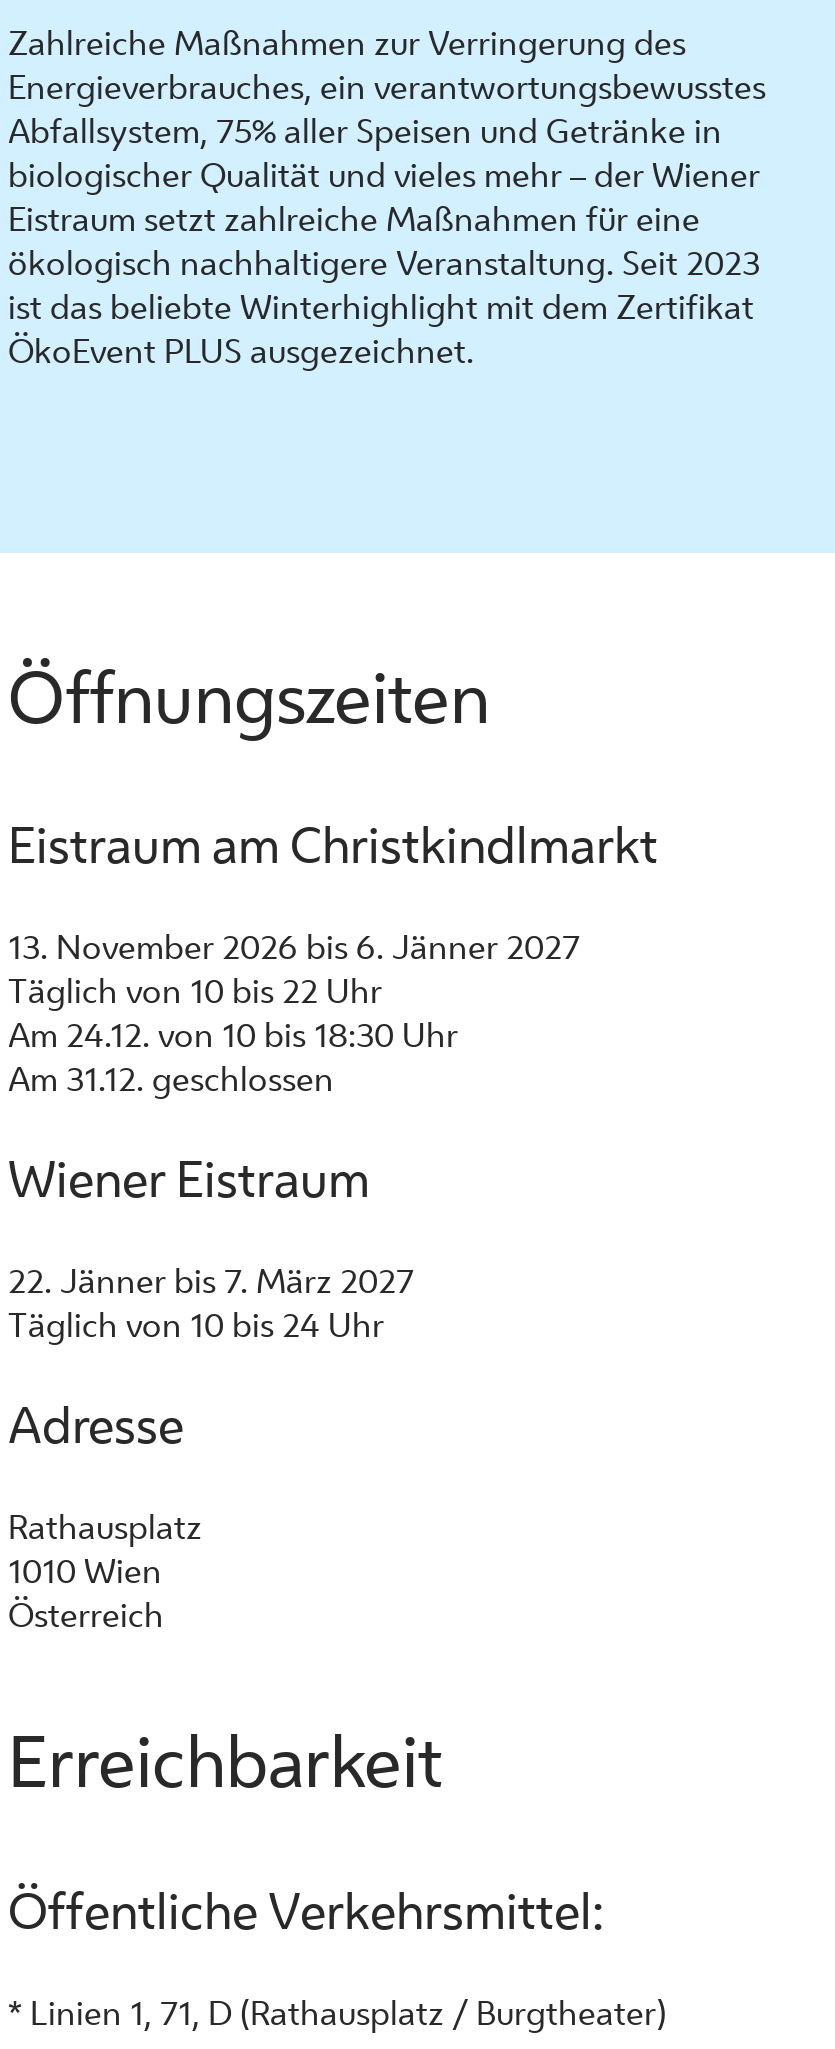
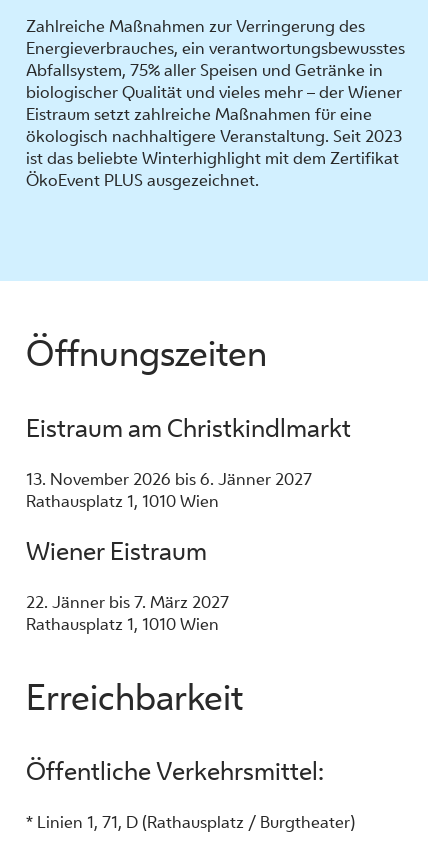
[8,969,458,1101] Täglich von 10 bis 22 Uhr | Am 24.12. von 10 bis 18:30 Uhr | Am 31.12. geschlossen -> [26,490,219,512] Rathausplatz 1, 1010 Wien
[8,1303,384,1637] Täglich von 10 bis 24 Uhr | Adresse | Rathausplatz | 1010 Wien | Österreich -> [26,613,219,635] Rathausplatz 1, 1010 Wien

